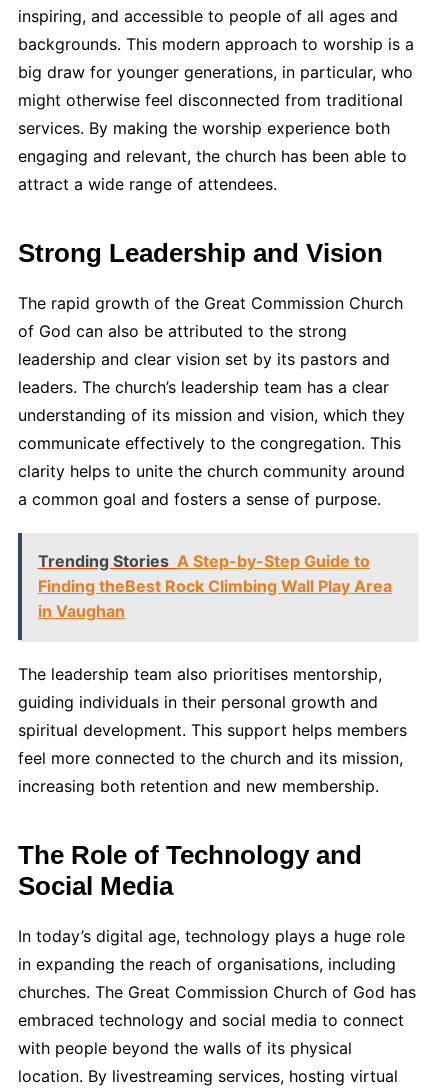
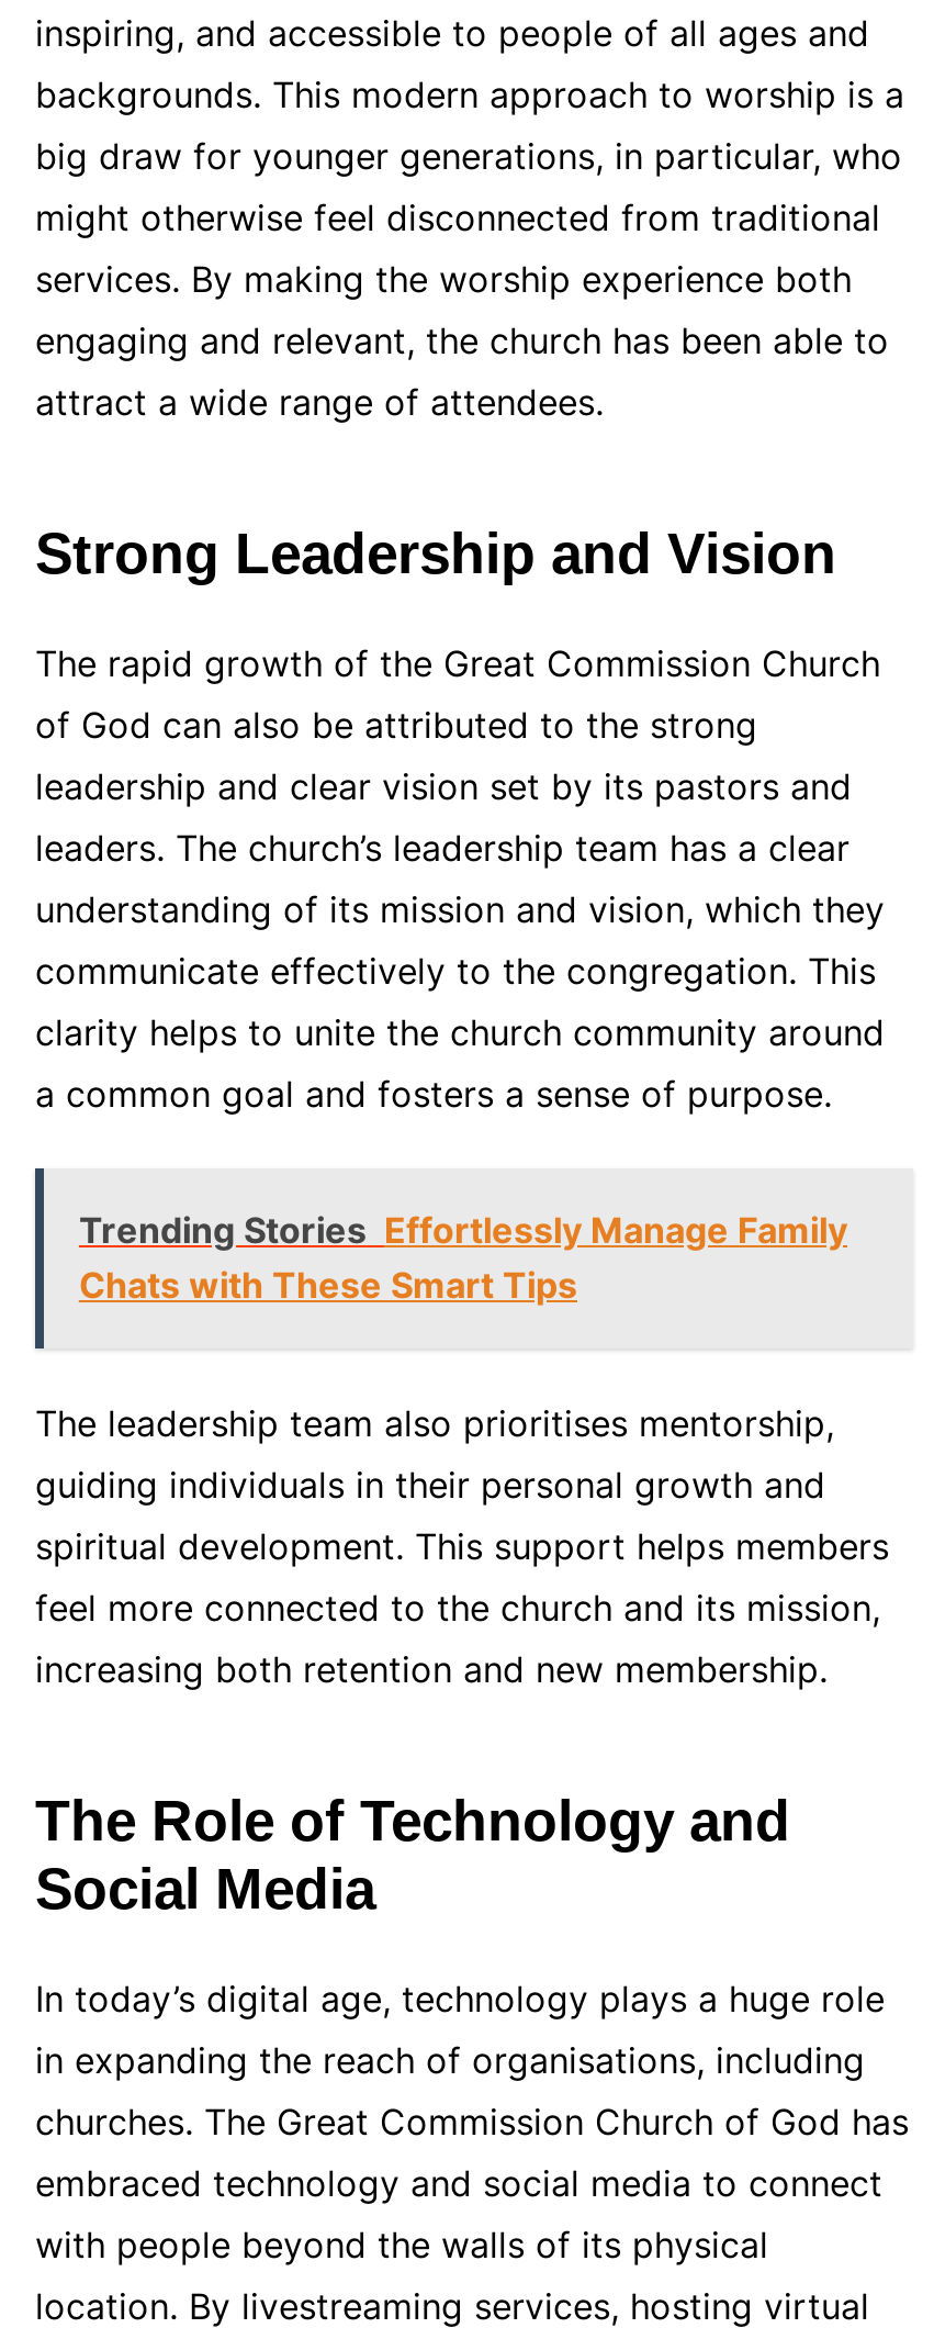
[38,551,392,621] Trending Stories A Step-by-Step Guide to | Finding theBest Rock Climbing Wall Play Area | in Vaughan -> [79,1208,847,1307] Trending Stories Effortlessly Manage Family | Chats with These Smart Tips

